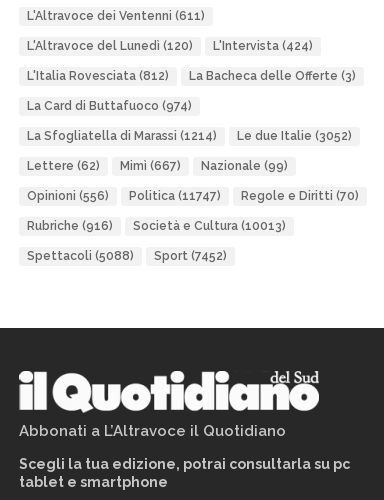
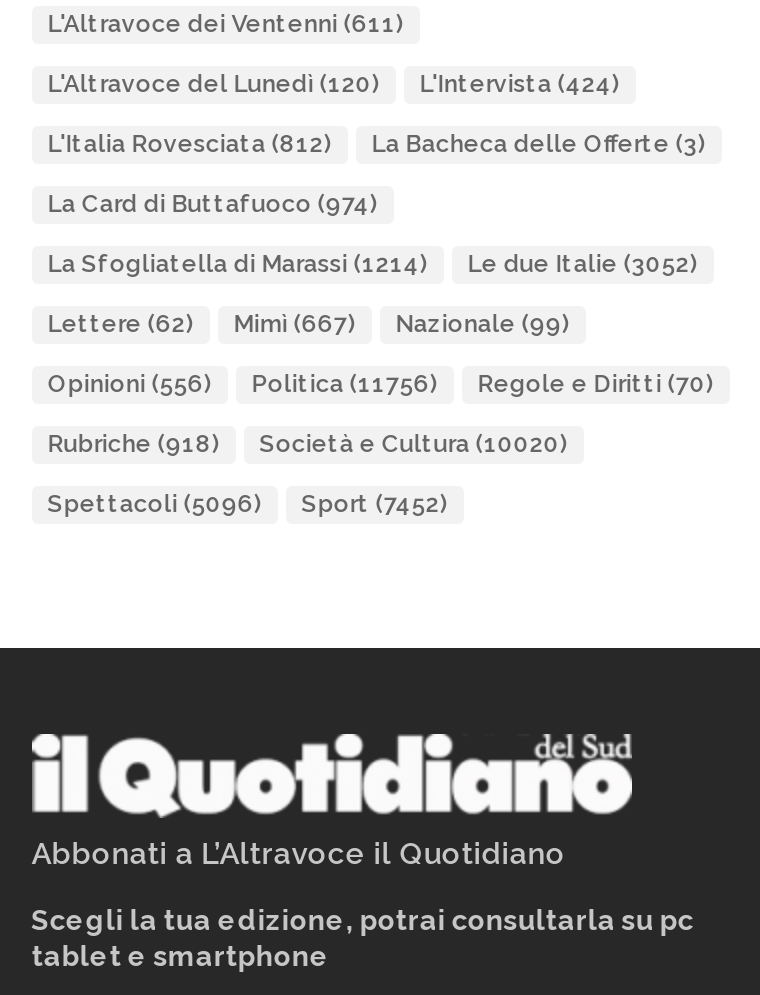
[27,189,359,203] Opinioni (556) Politica (11747) Regole e Diritti (70) -> [48,369,714,397] Opinioni (556) Politica (11756) Regole e Diritti (70)
[27,219,113,233] Rubriche (916) -> [48,429,220,457] Rubriche (918)
[133,219,286,233] Società e Cultura (10013) -> [260,429,568,457] Società e Cultura (10020)
[27,249,227,263] Spettacoli (5088) Sport (7452) -> [48,489,448,517] Spettacoli (5096) Sport (7452)

